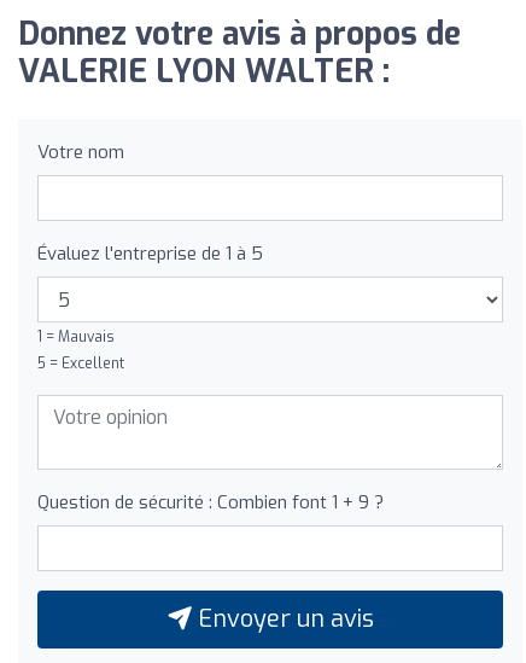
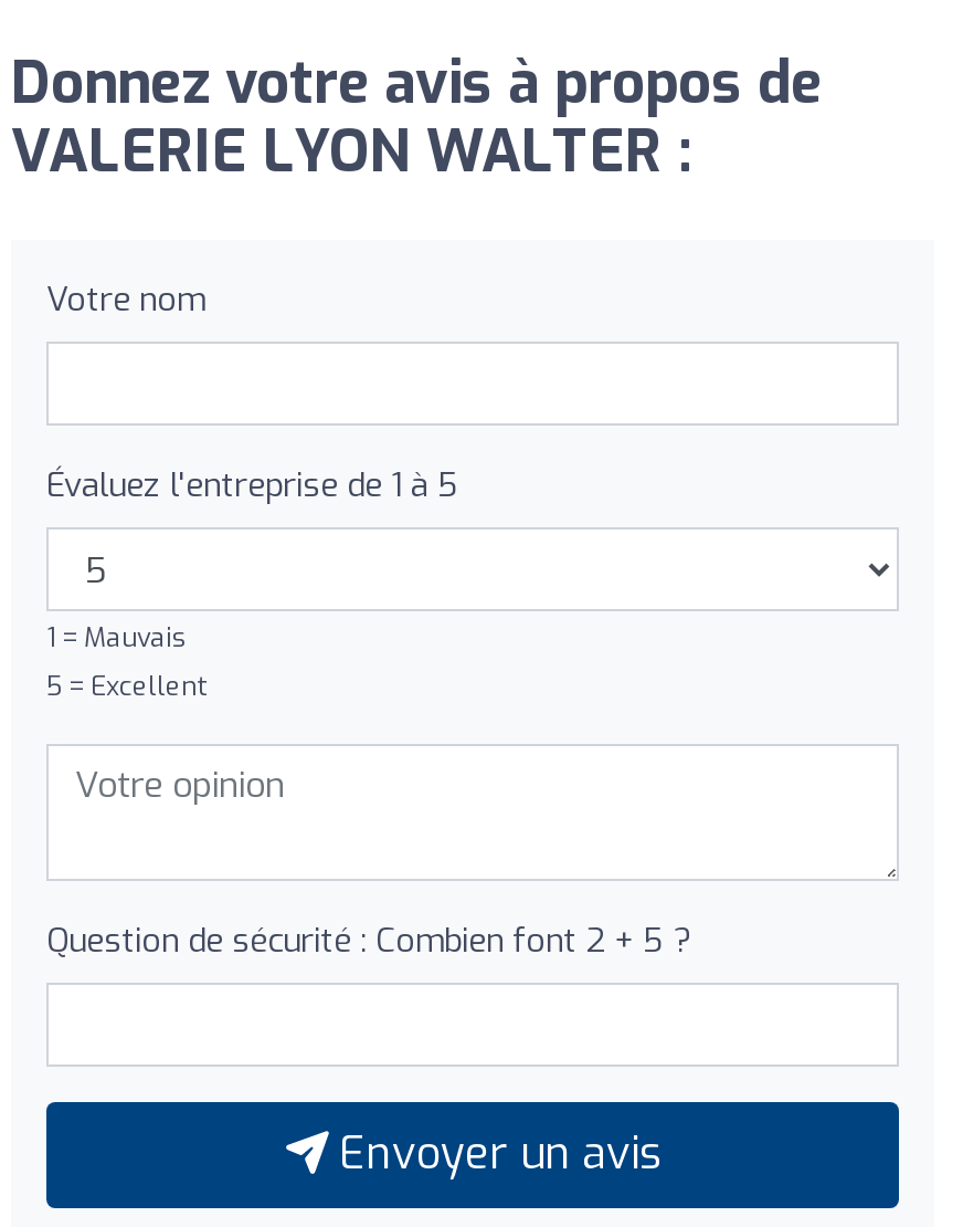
[37,490,384,514] Question de sécurité : Combien font 1 + 9 ? -> [46,919,691,963] Question de sécurité : Combien font 2 + 5 ?

